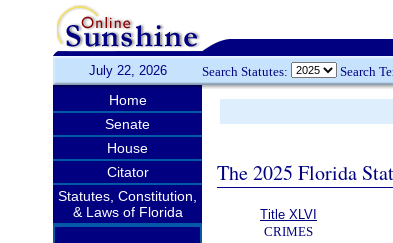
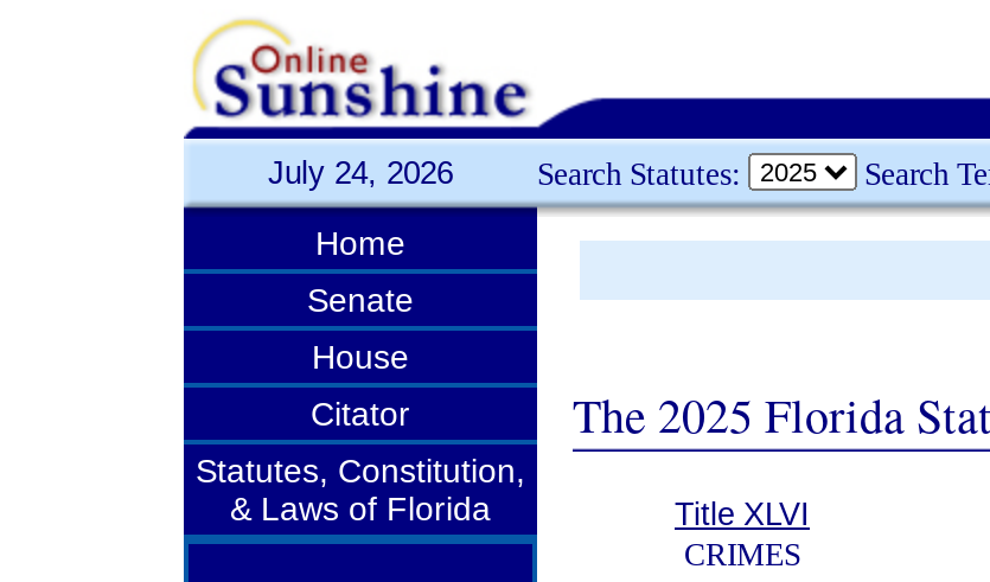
[88,63,166,78] July 22, 2026 -> [268,155,453,191] July 24, 2026

